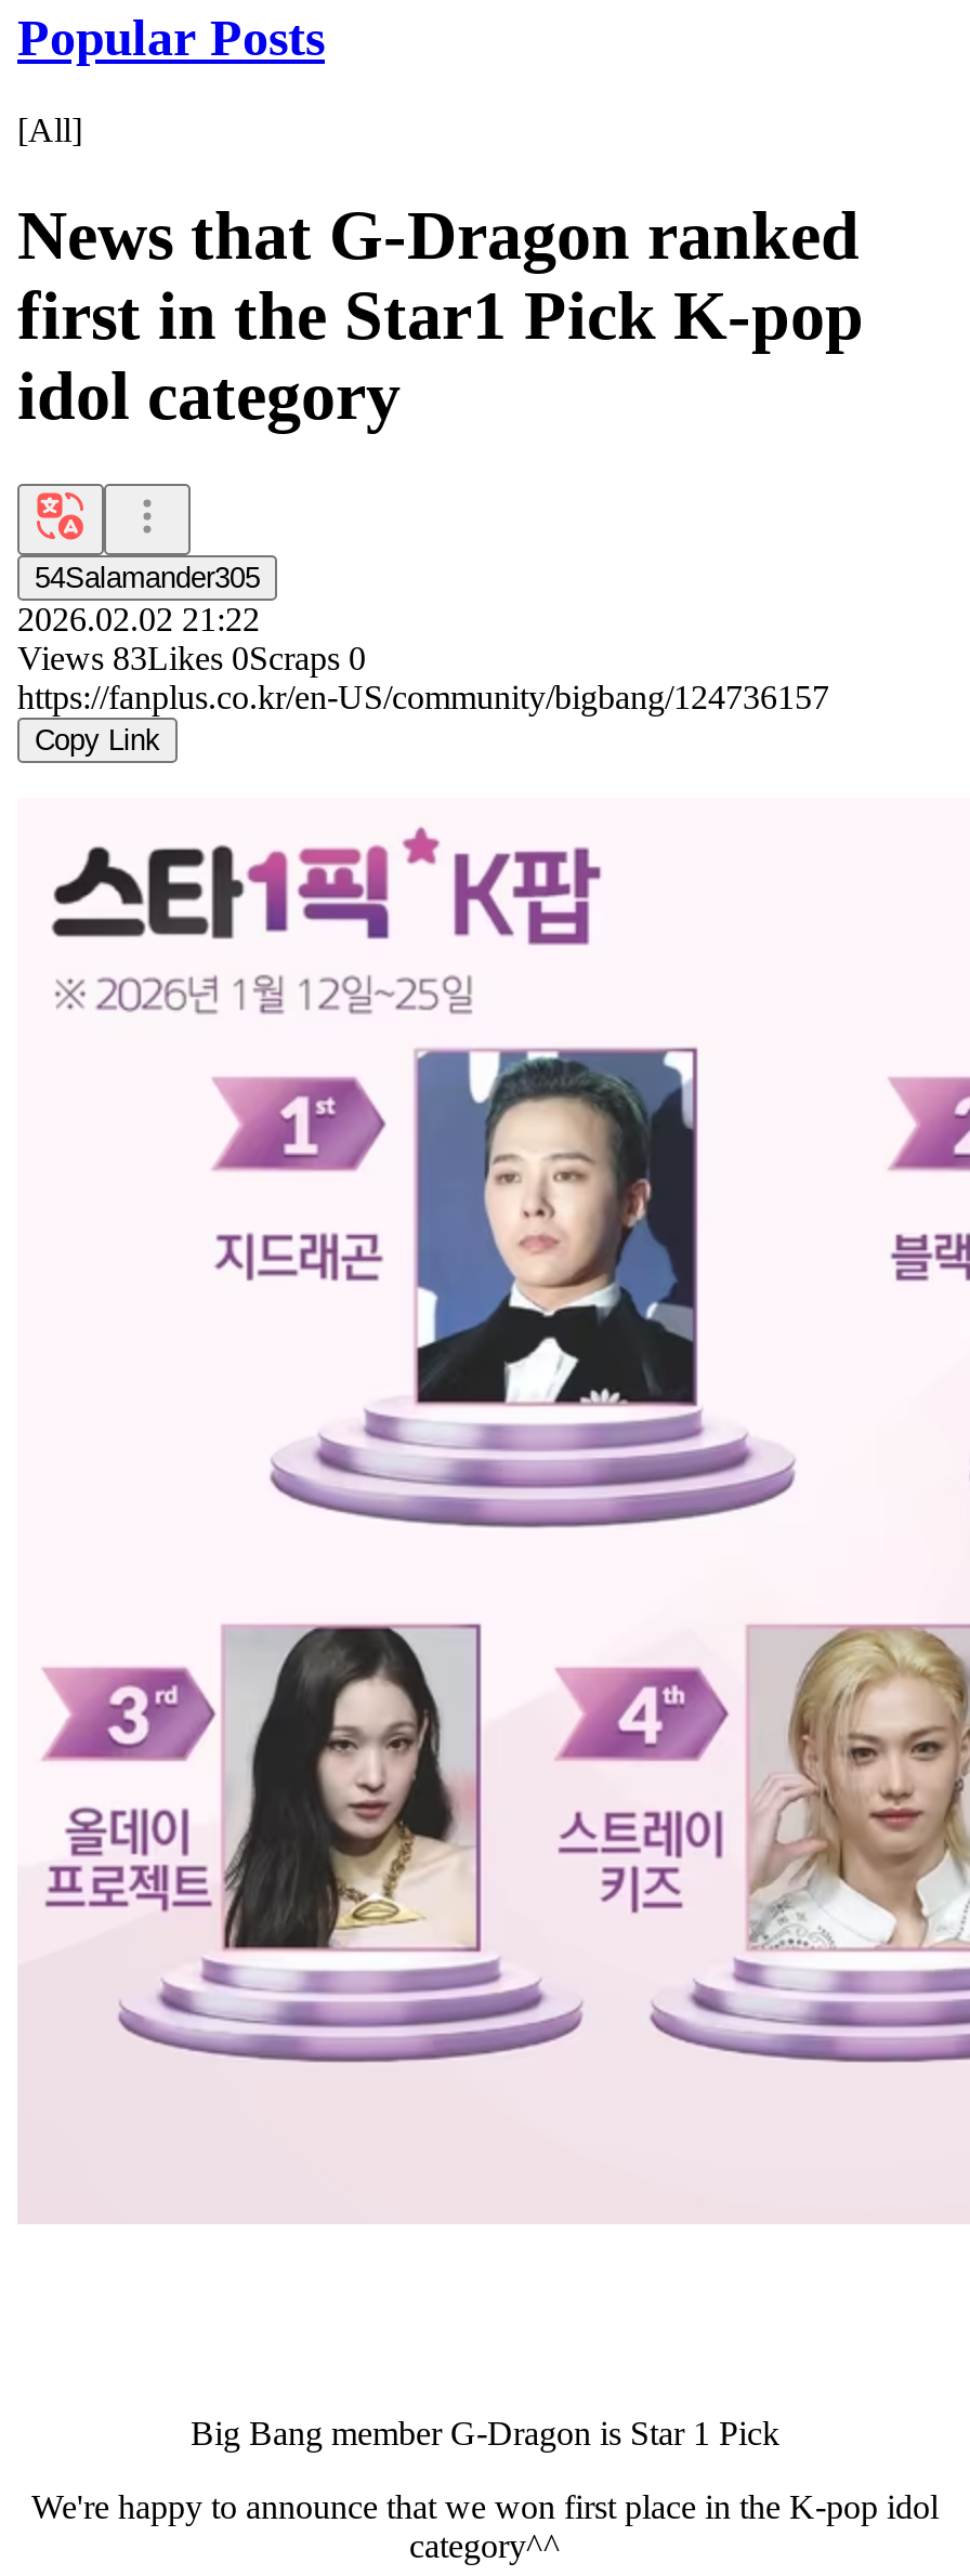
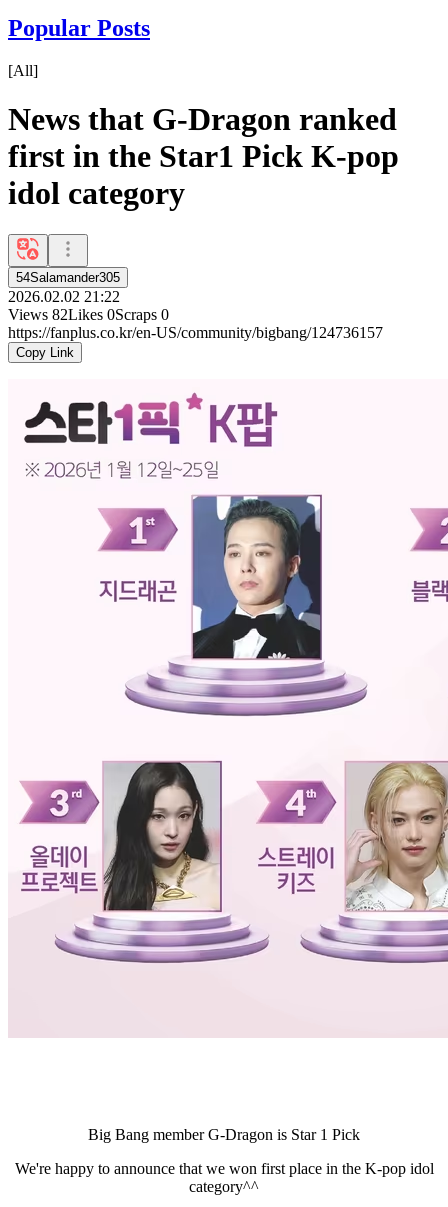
[17,639,366,676] Views 83Likes 0Scraps 0 -> [8,306,169,323] Views 82Likes 0Scraps 0

